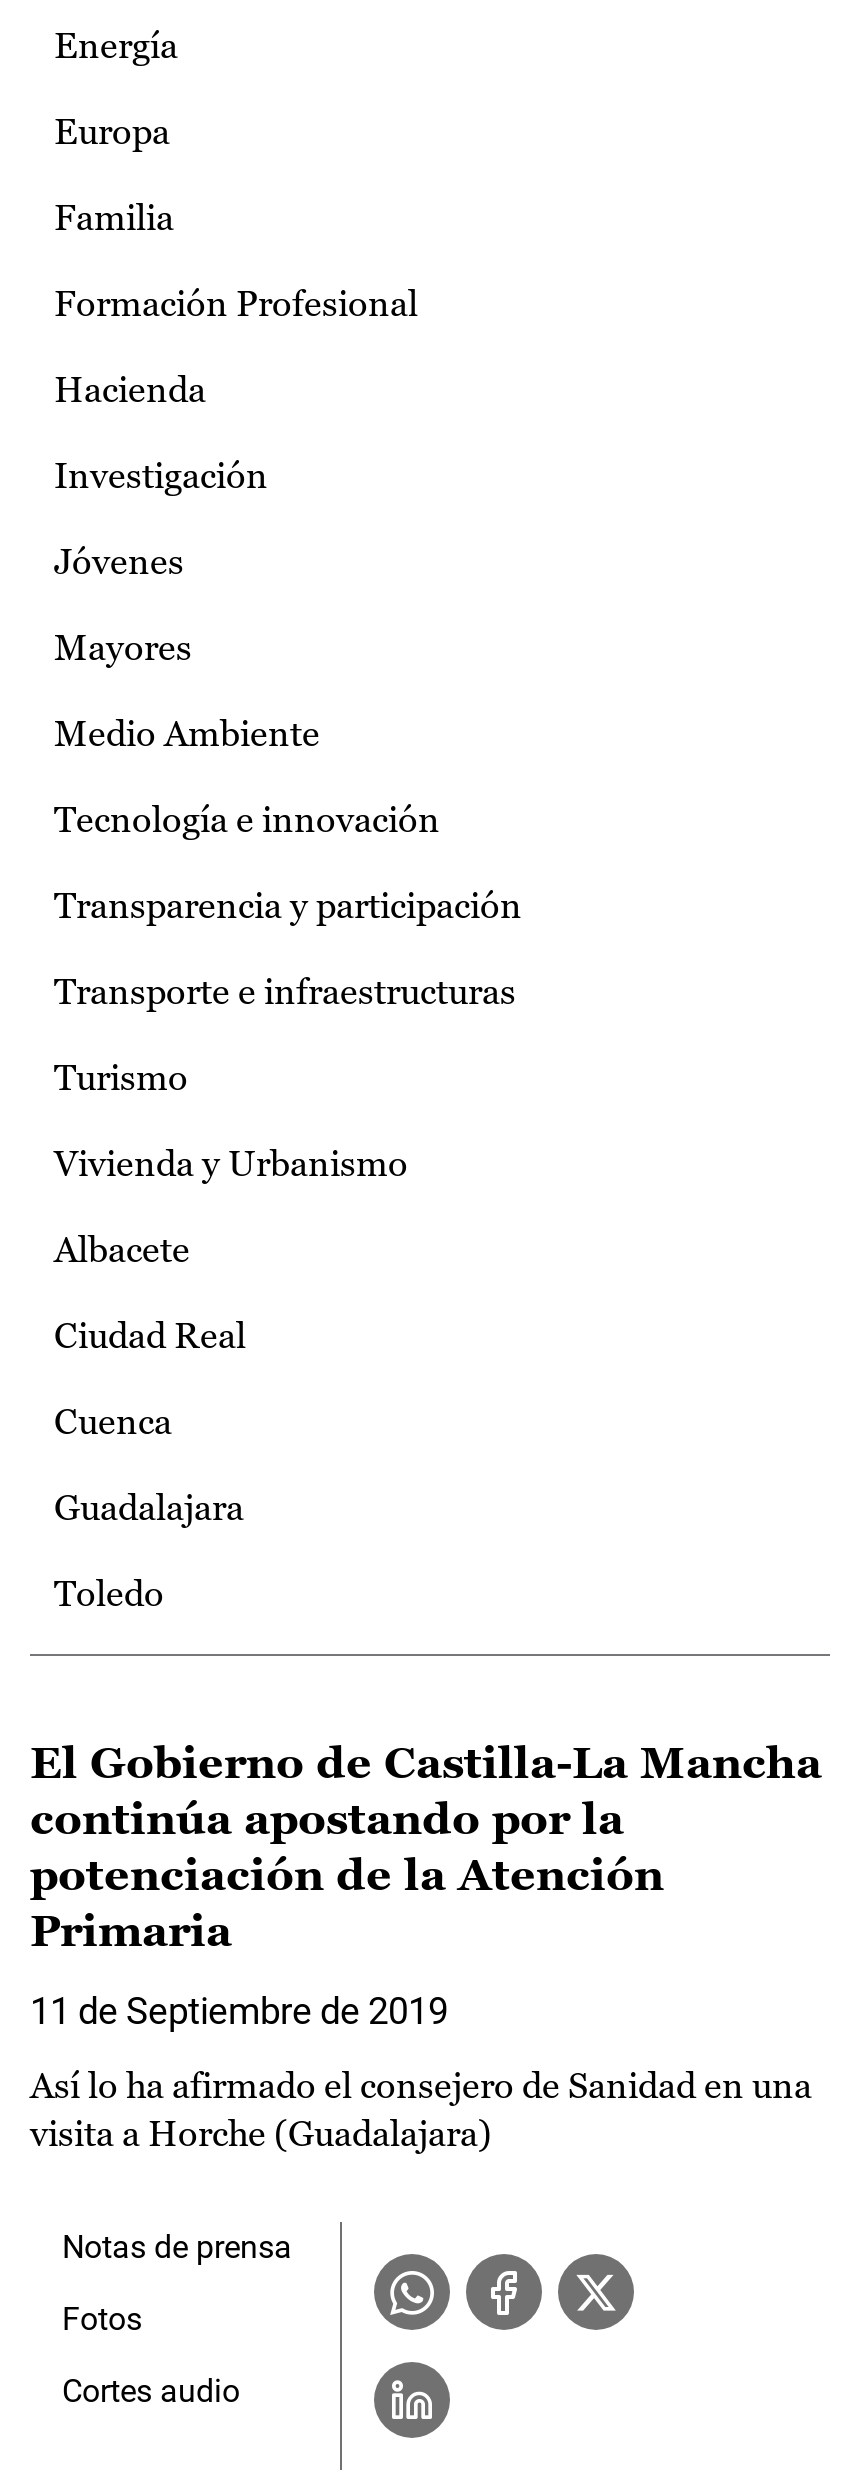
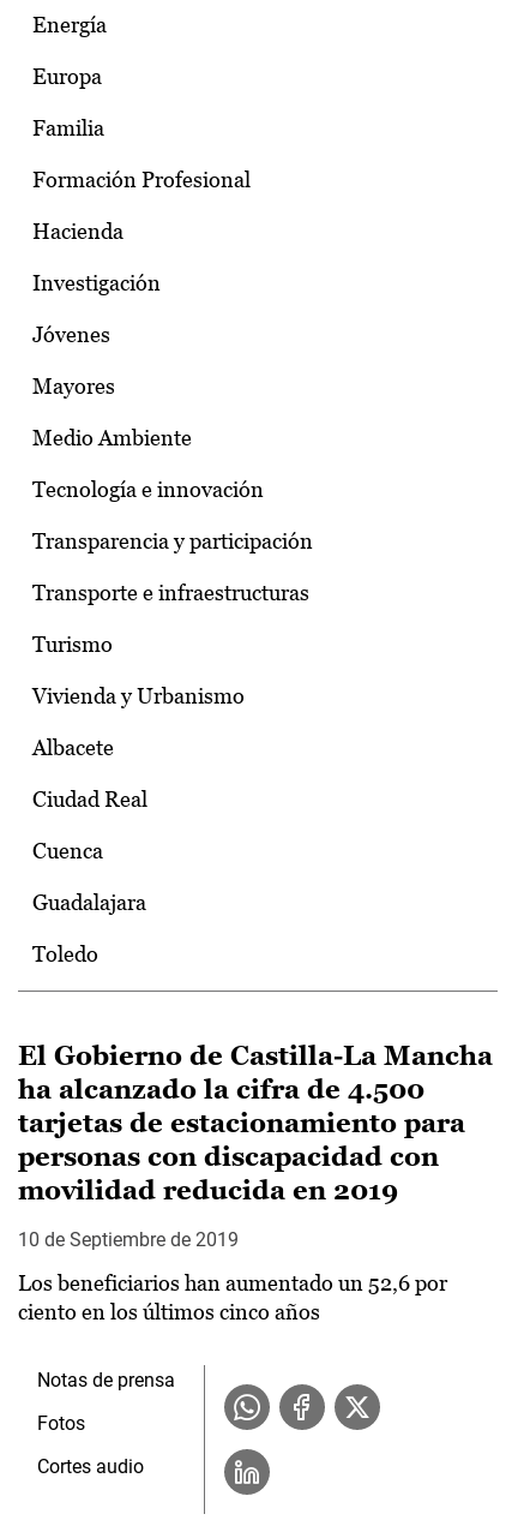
[30,1794,664,1956] continúa apostando por la | potenciación de la Atención | Primaria -> [18,1075,465,1206] ha alcanzado la cifra de 4.500 | tarjetas de estacionamiento para | personas con discapacidad con | movilidad reducida en 2019
[30,1990,448,2032] 11 de Septiembre de 2019 -> [18,1228,239,1251] 10 de Septiembre de 2019
[30,2064,812,2154] Así lo ha afirmado el consejero de Sanidad en una | visita a Horche (Guadalajara) -> [18,1270,447,1324] Los beneficiarios han aumentado un 52,6 por | ciento en los últimos cinco años

